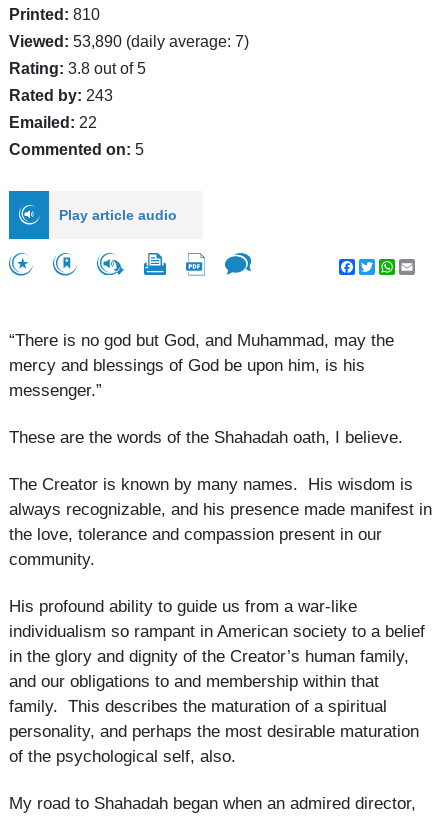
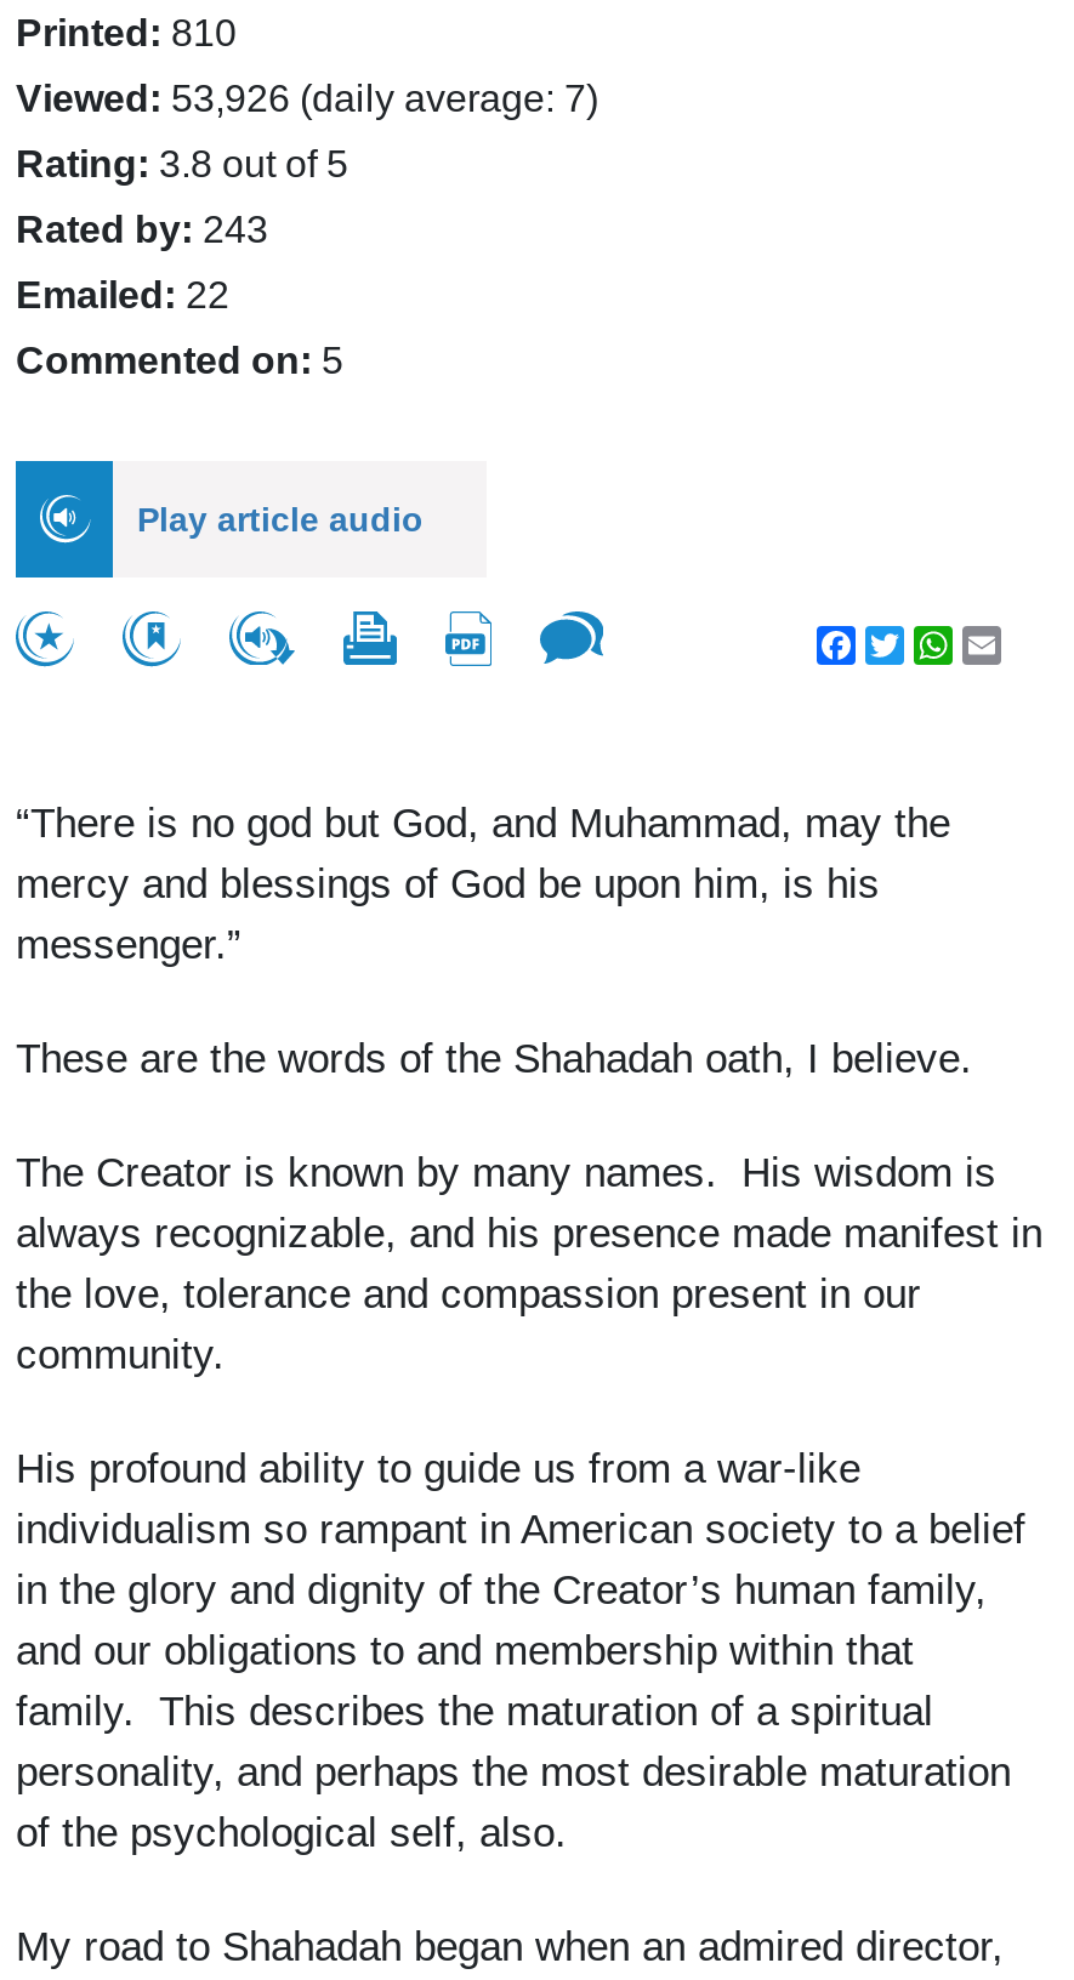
[9,33,249,50] Viewed: 53,890 (daily average: 7) -> [16,78,598,119] Viewed: 53,926 (daily average: 7)

